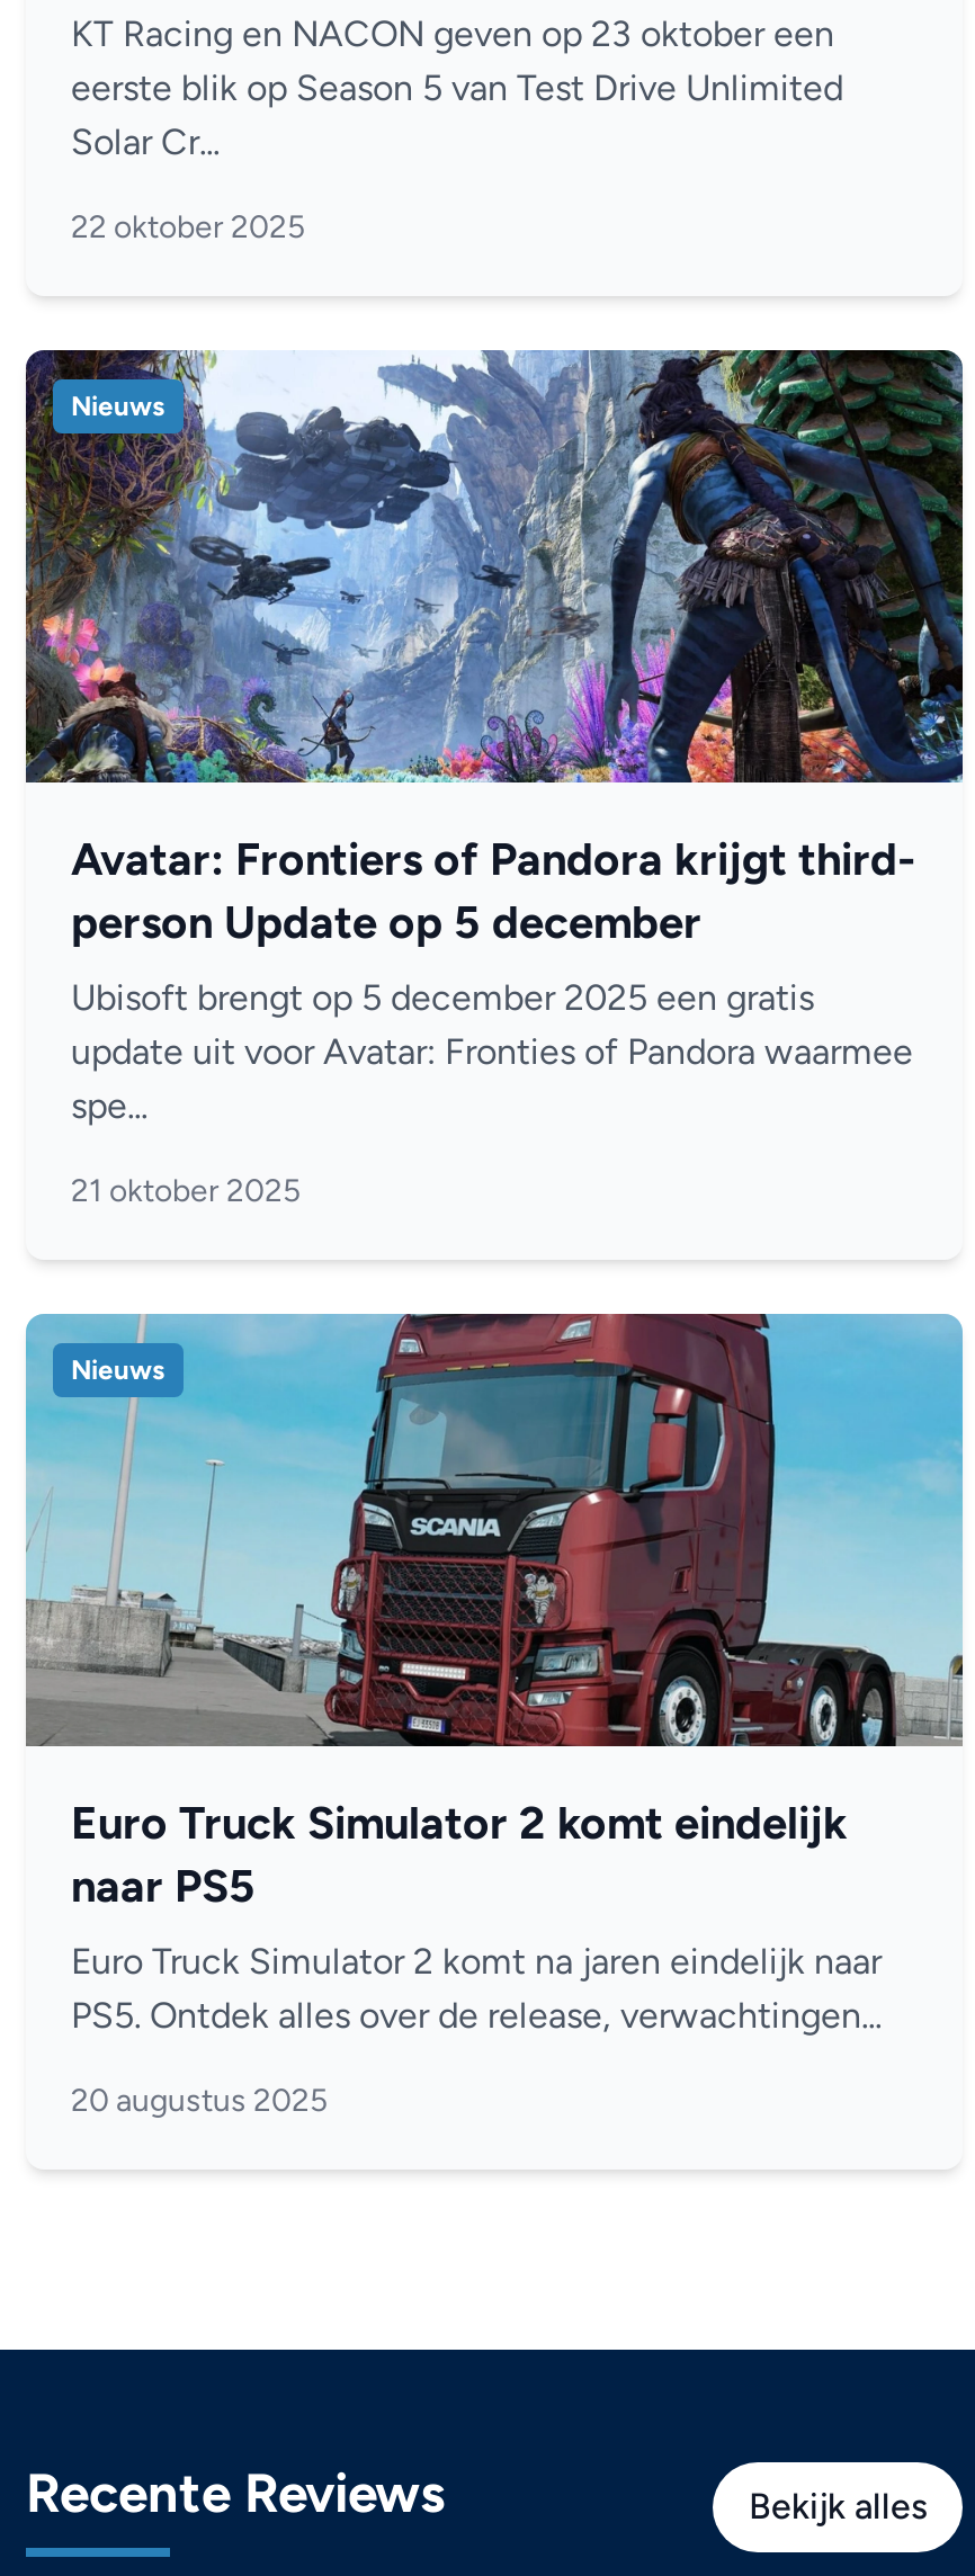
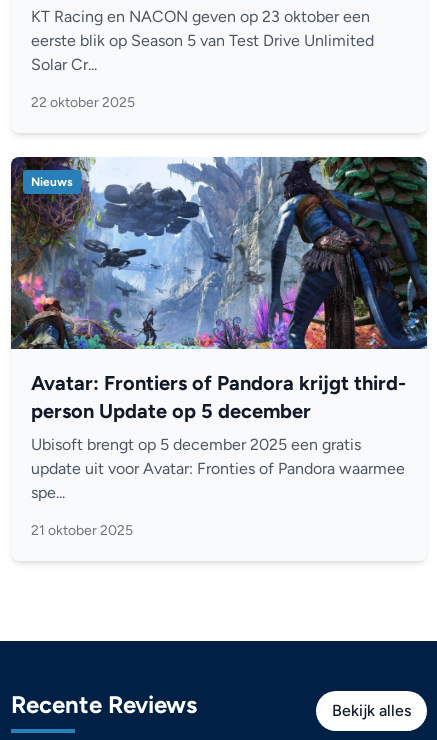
[24,1312,965,1748] [image] | Nieuws -> none
[71,1796,882,2120] Euro Truck Simulator 2 komt eindelijk | naar PS5 | Euro Truck Simulator 2 komt na jaren eindelijk naar | PS5. Ontdek alles over de release, verwachtingen... | 20 augustus 2025 -> none

